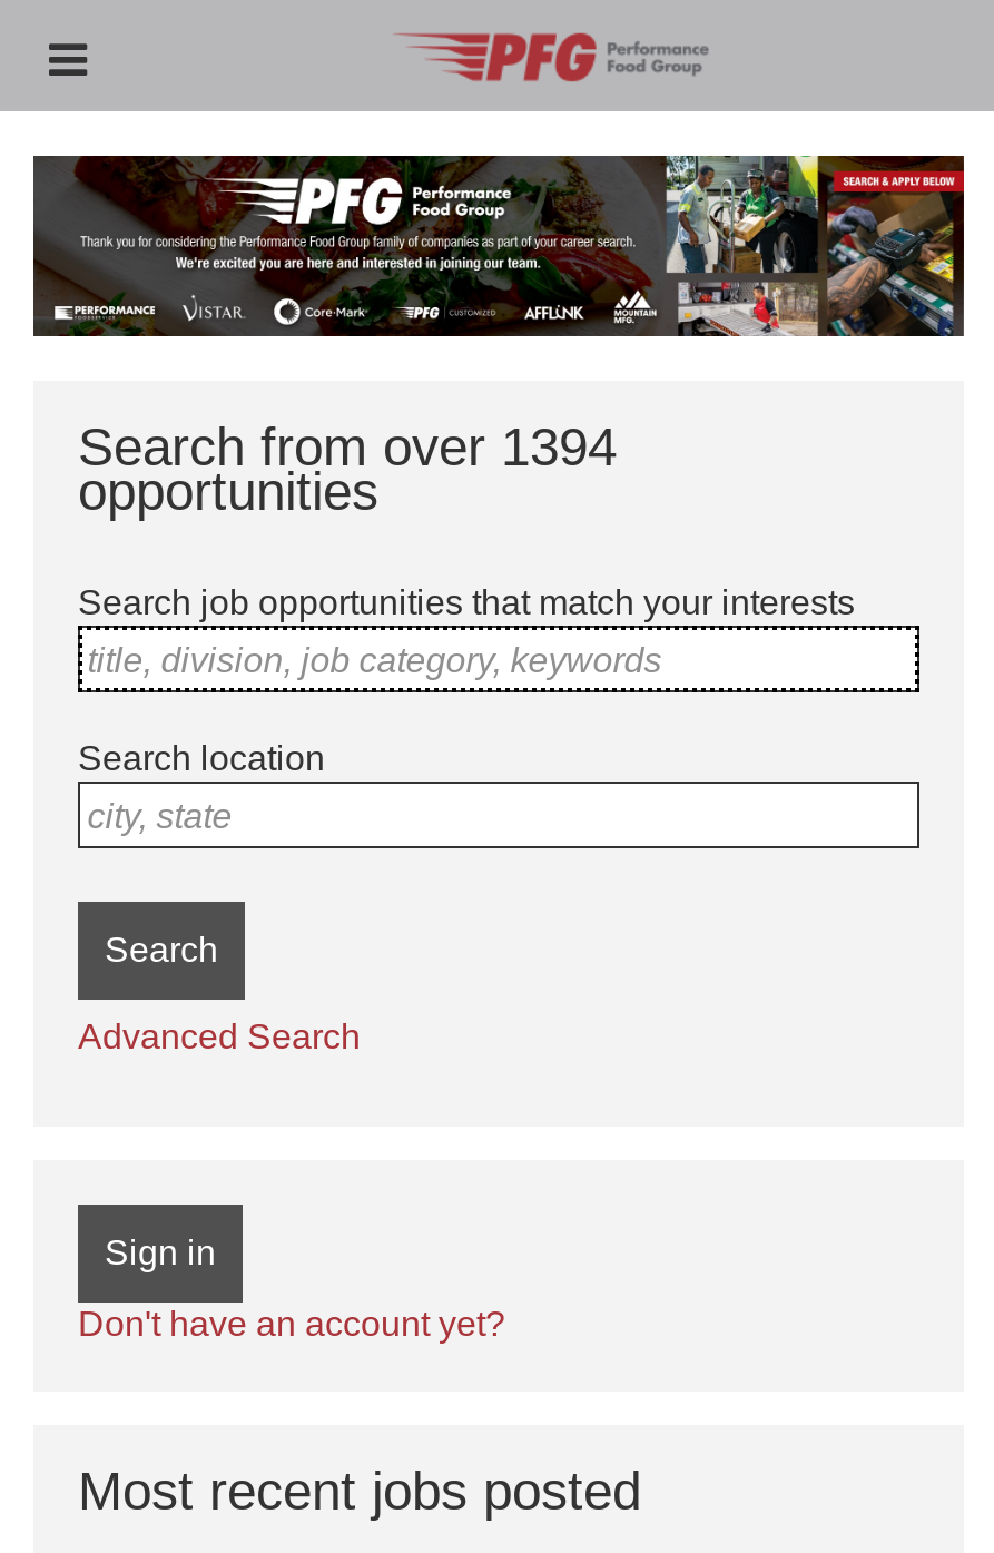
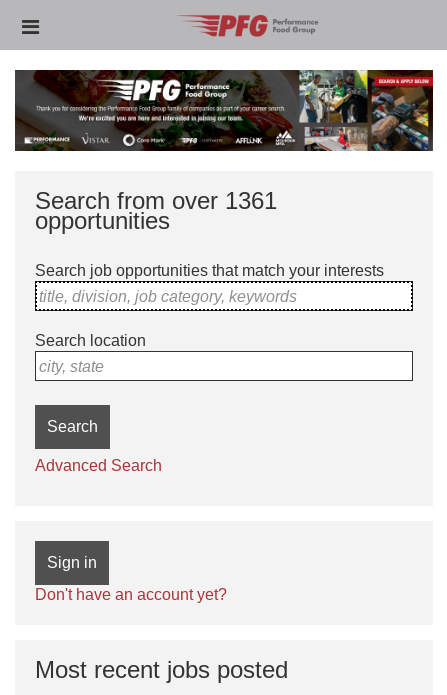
[78,417,617,477] Search from over 1394 -> [35,187,277,214] Search from over 1361

